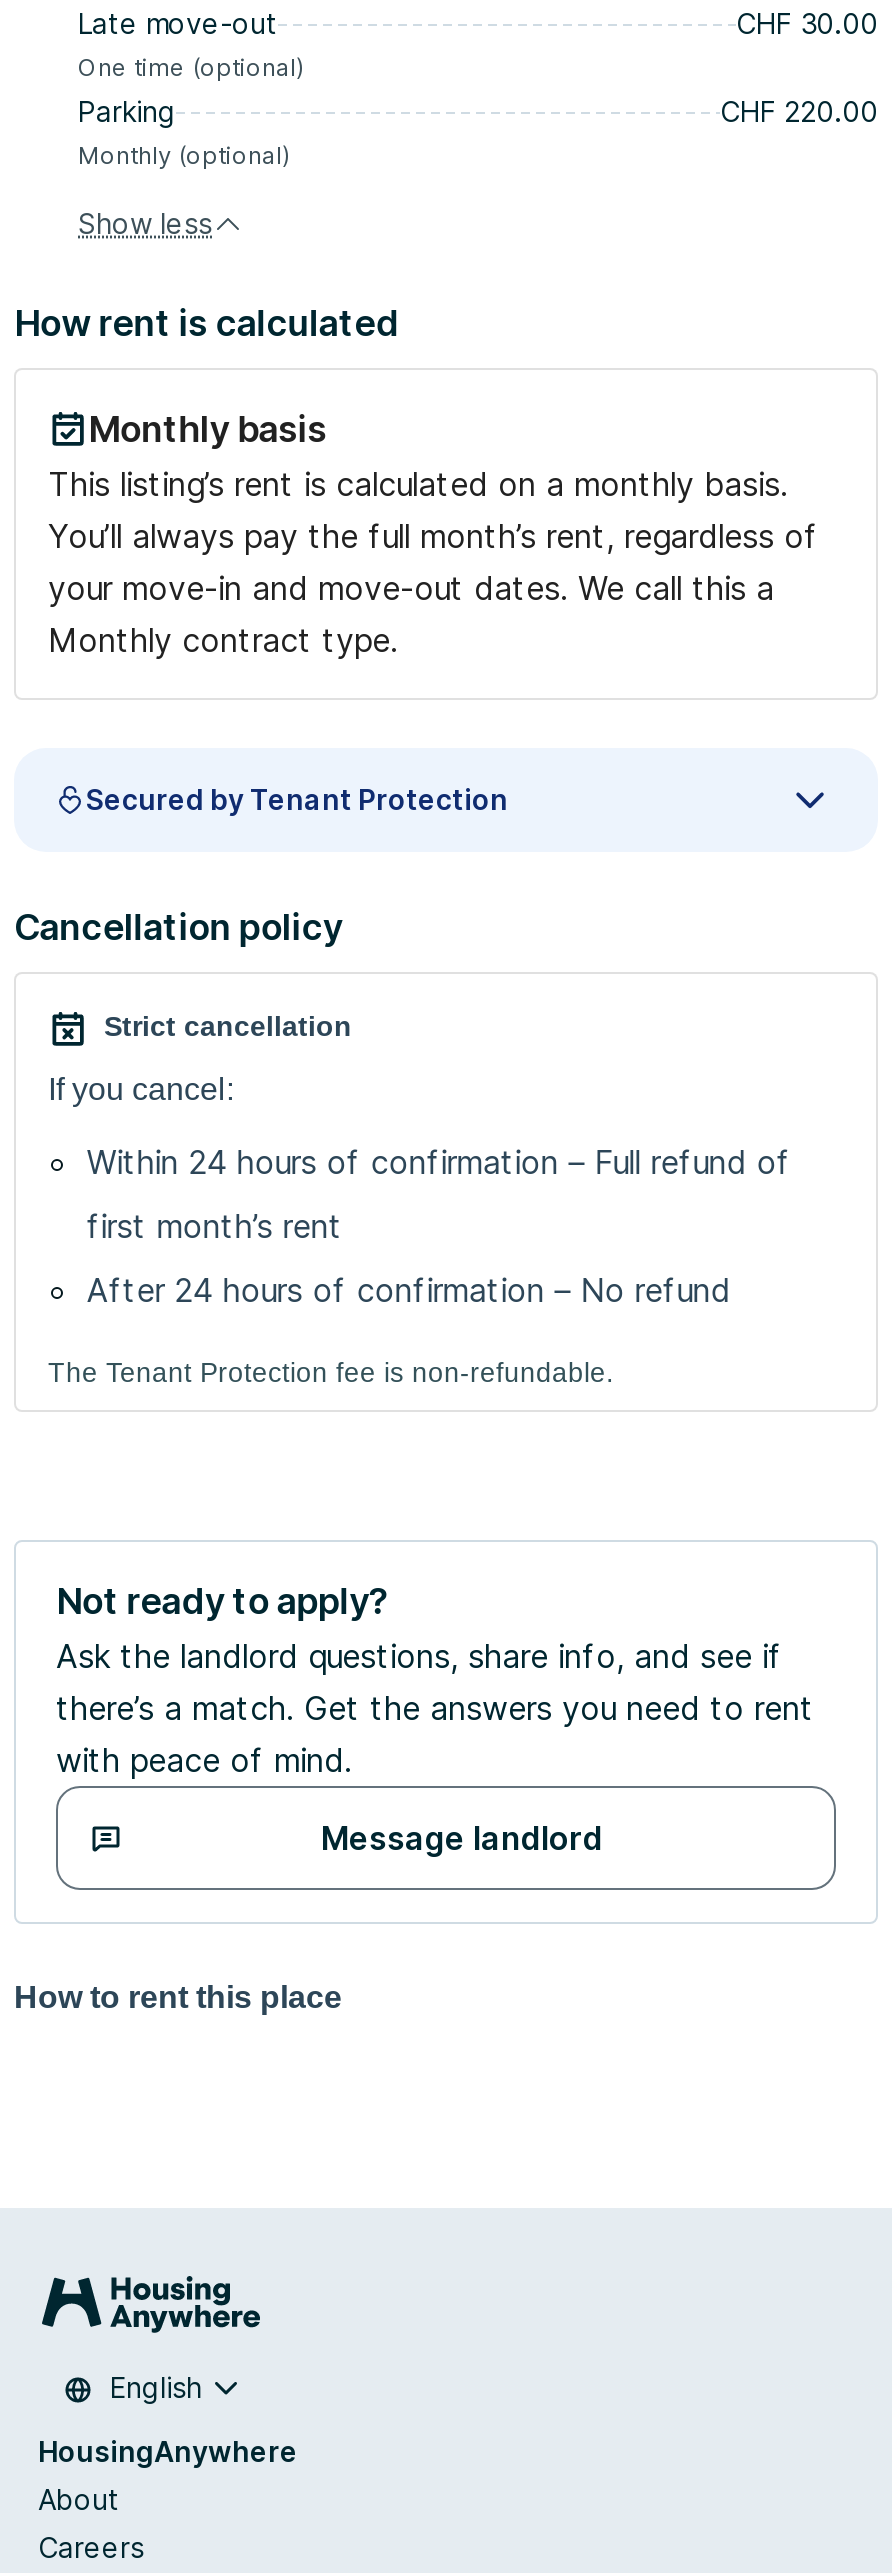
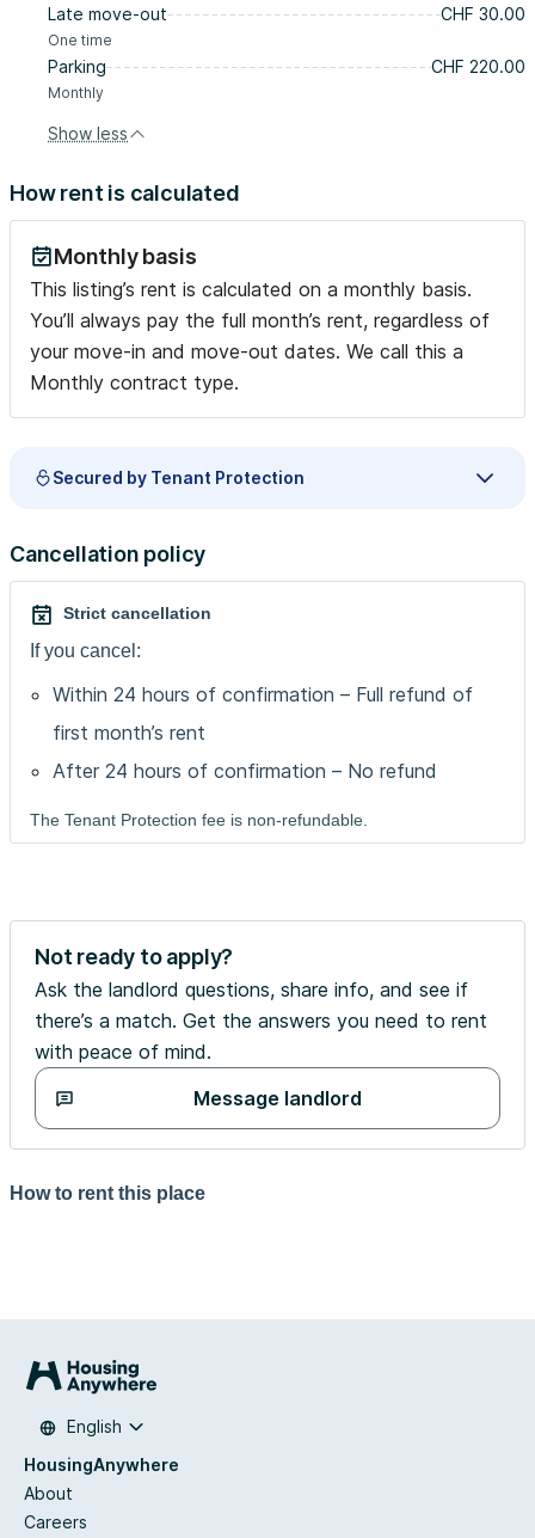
[78,52,304,82] One time (optional) -> [48,31,112,49] One time
[78,140,290,170] Monthly (optional) -> [48,84,104,102] Monthly

